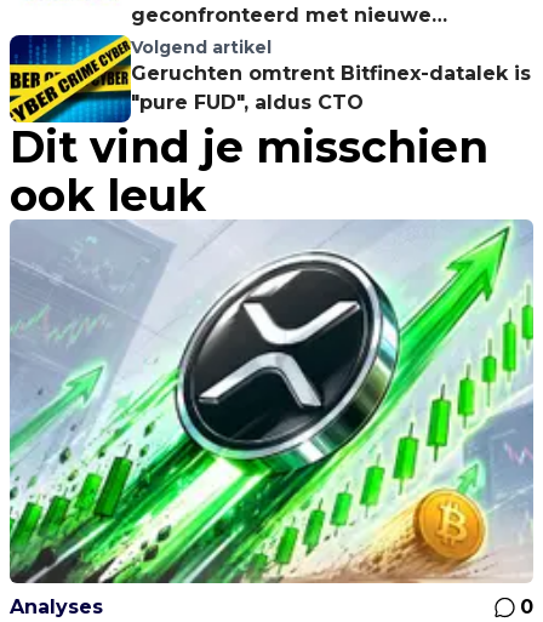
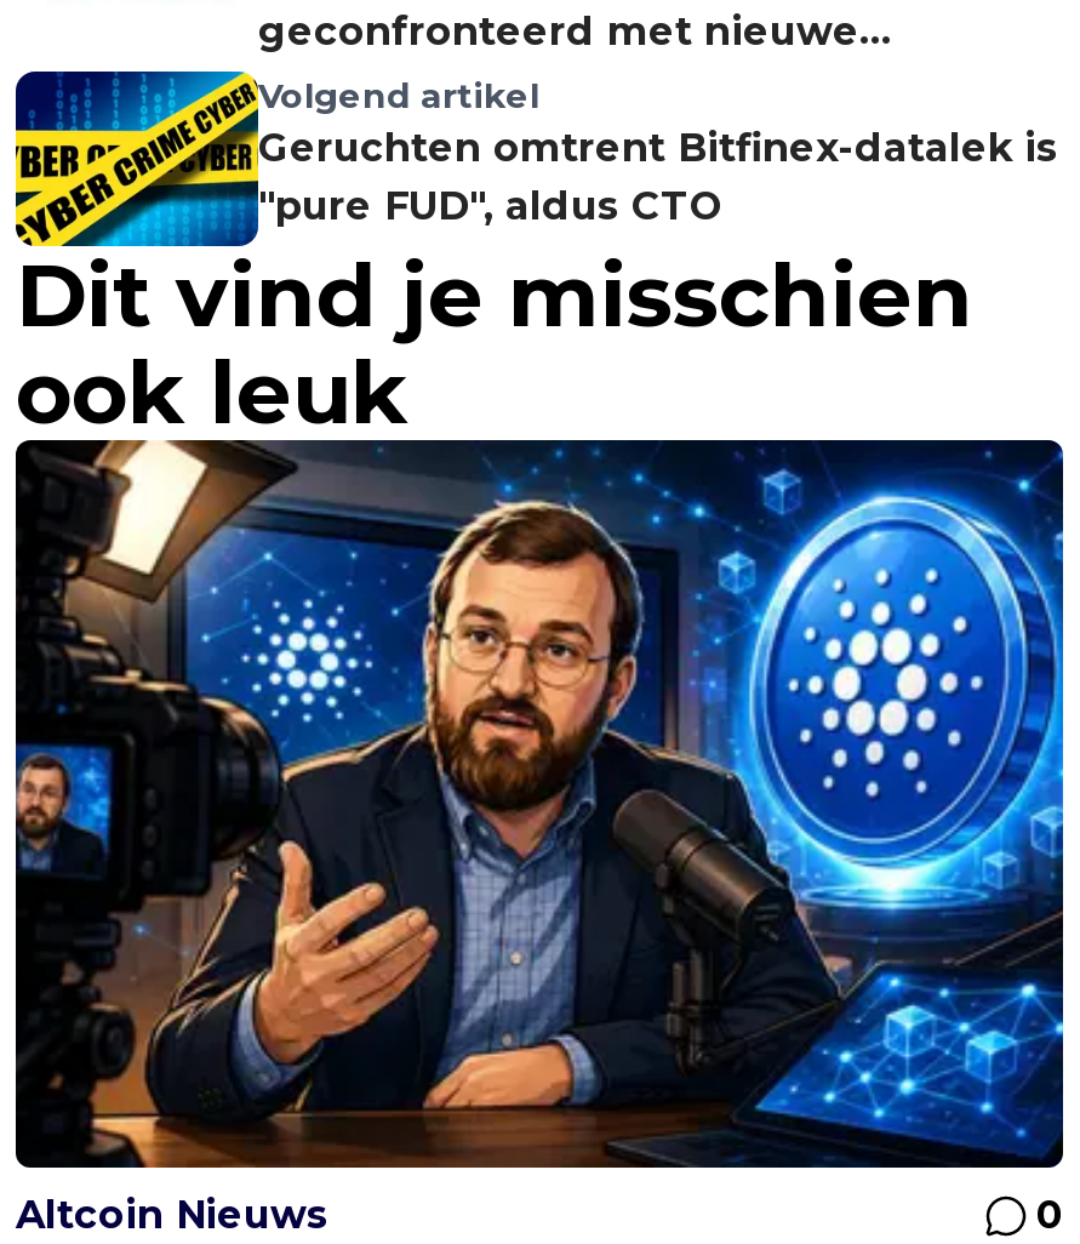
[8,221,535,618] [image] | Analyses -> [13,439,1065,1237] [image] | Altcoin Nieuws

